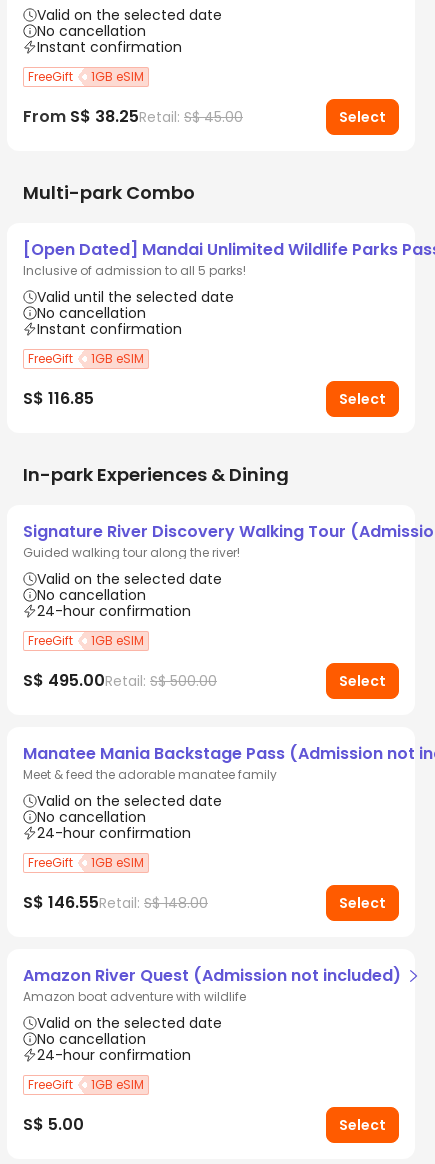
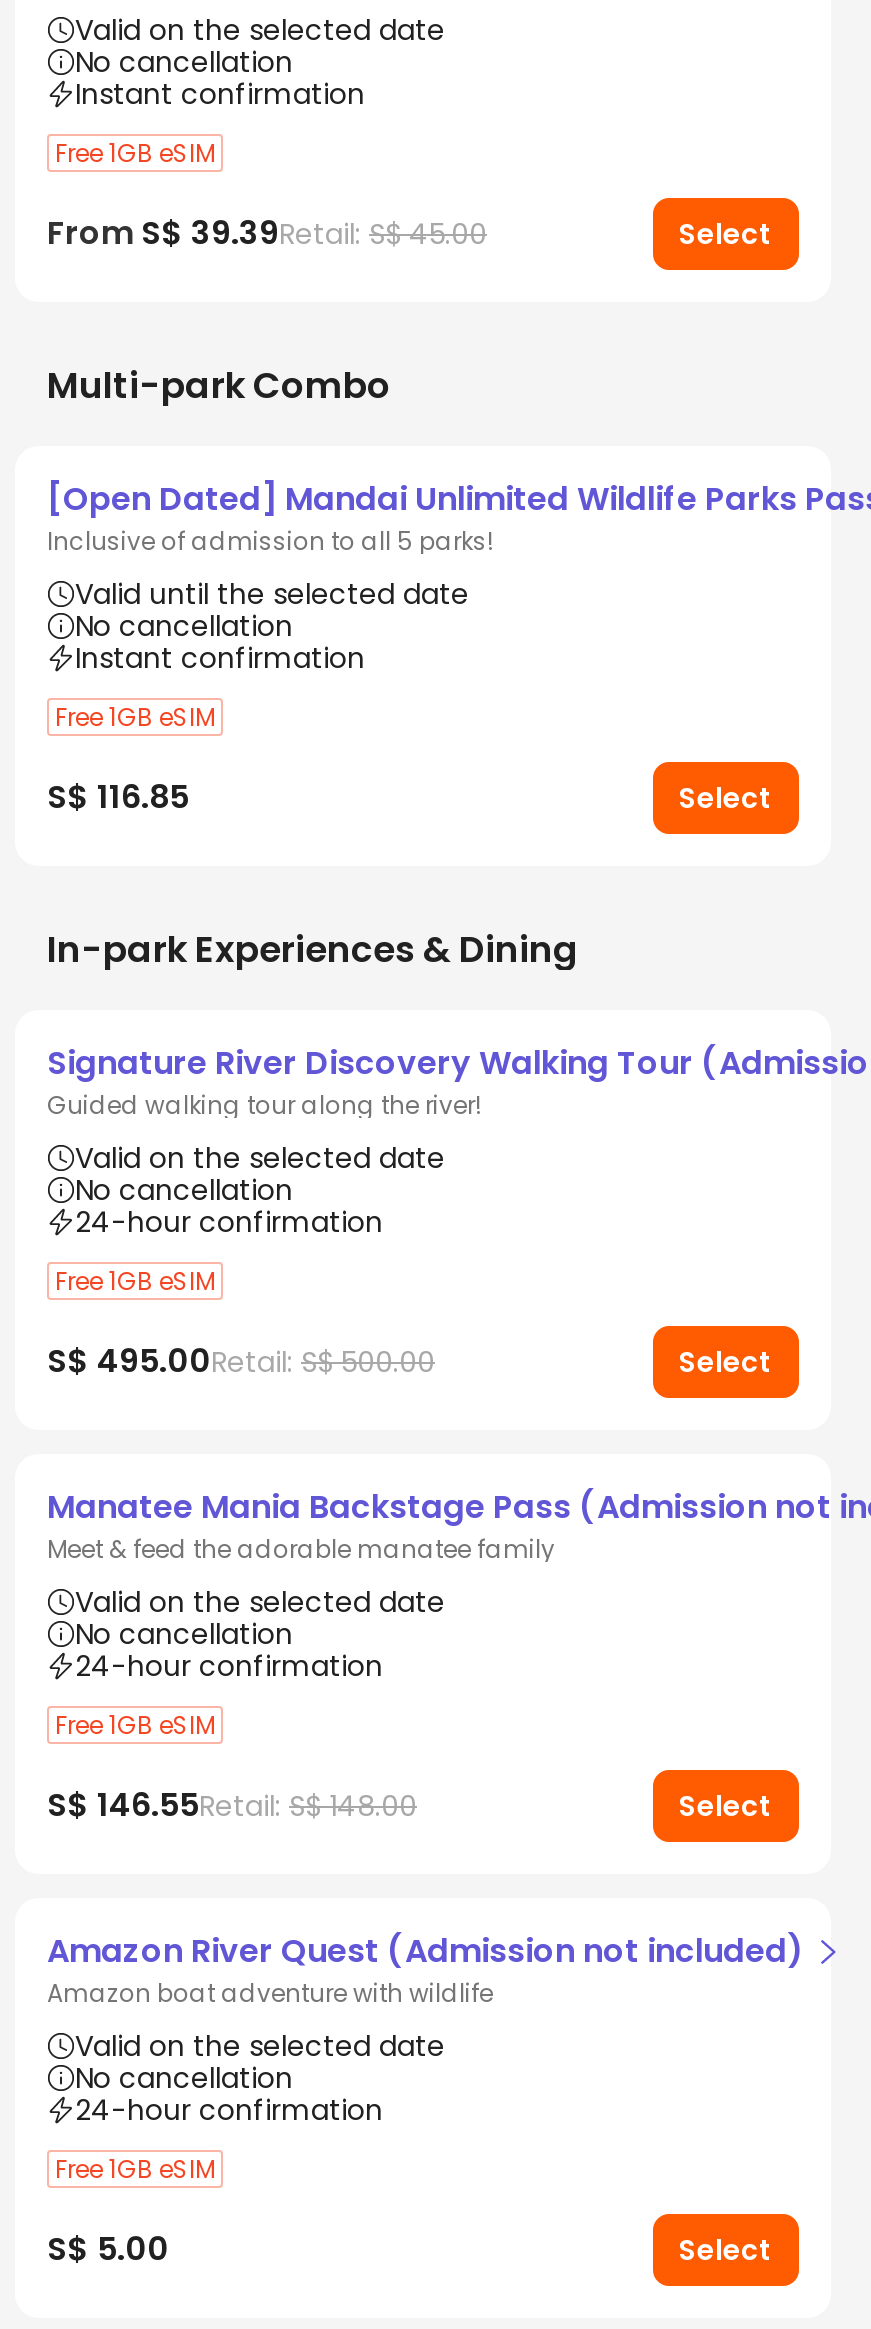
[28,68,144,85] 1GB eSIM | FreeGift -> [55,136,215,170] Free 1GB eSIM
[23,105,243,128] From S$ 38.25 Retail: S$ 45.00 -> [47,210,487,256] From S$ 39.39 Retail: S$ 45.00
[28,350,144,367] 1GB eSIM | FreeGift -> [55,700,215,734] Free 1GB eSIM
[28,632,144,649] 1GB eSIM | FreeGift -> [55,1264,215,1298] Free 1GB eSIM
[28,854,144,871] 1GB eSIM | FreeGift -> [55,1708,215,1742] Free 1GB eSIM
[28,1076,144,1093] 1GB eSIM | FreeGift -> [55,2152,215,2186] Free 1GB eSIM

